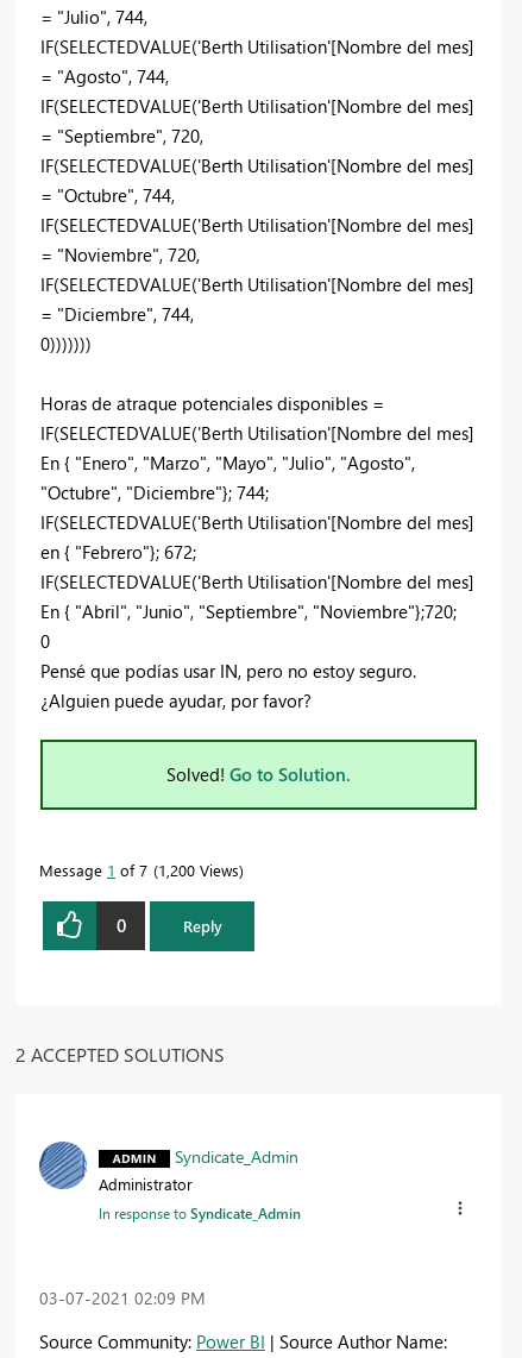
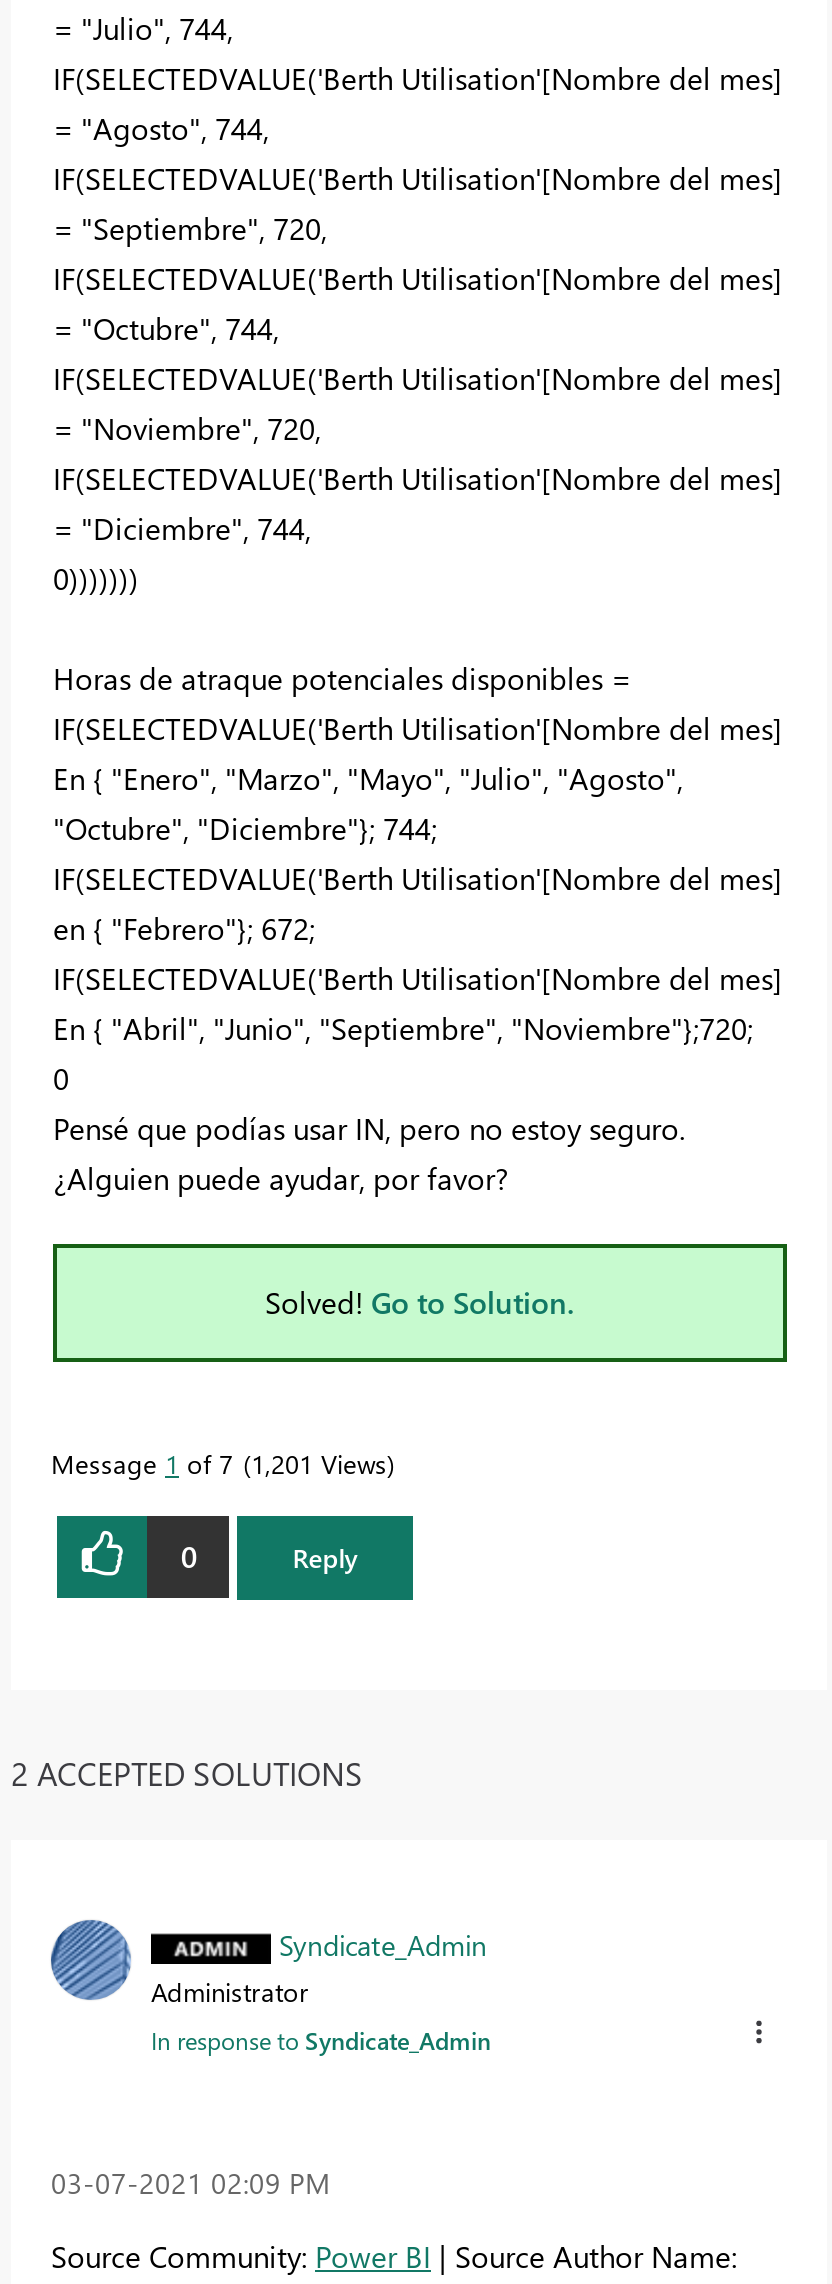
[39,859,239,879] Message 1 of 7 1,200 Views -> [51,1445,387,1479] Message 1 of 7 1,201 Views

